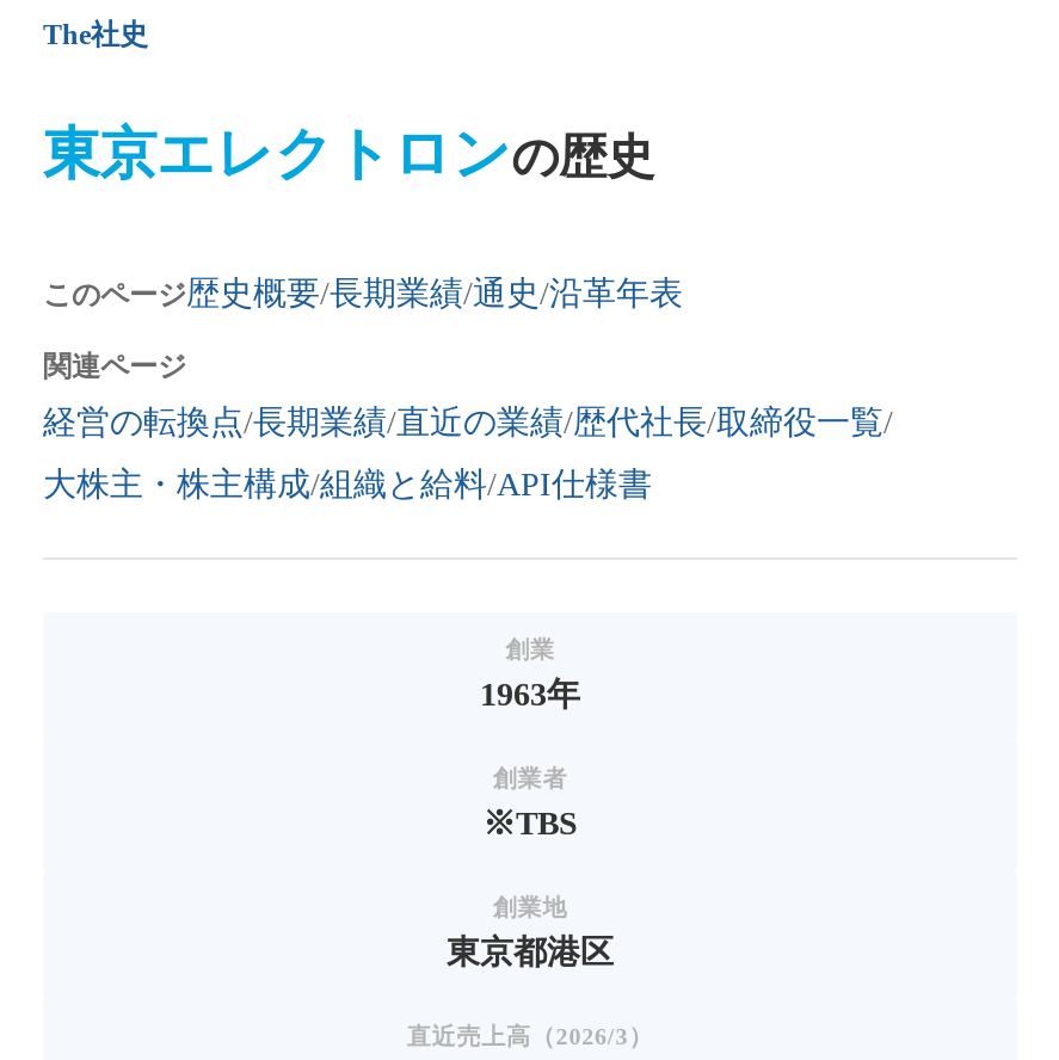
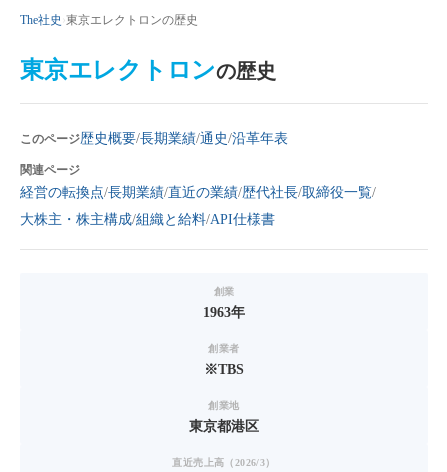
[43,18,148,51] The社史 -> [20,13,198,27] The社史›東京エレクトロンの歴史

